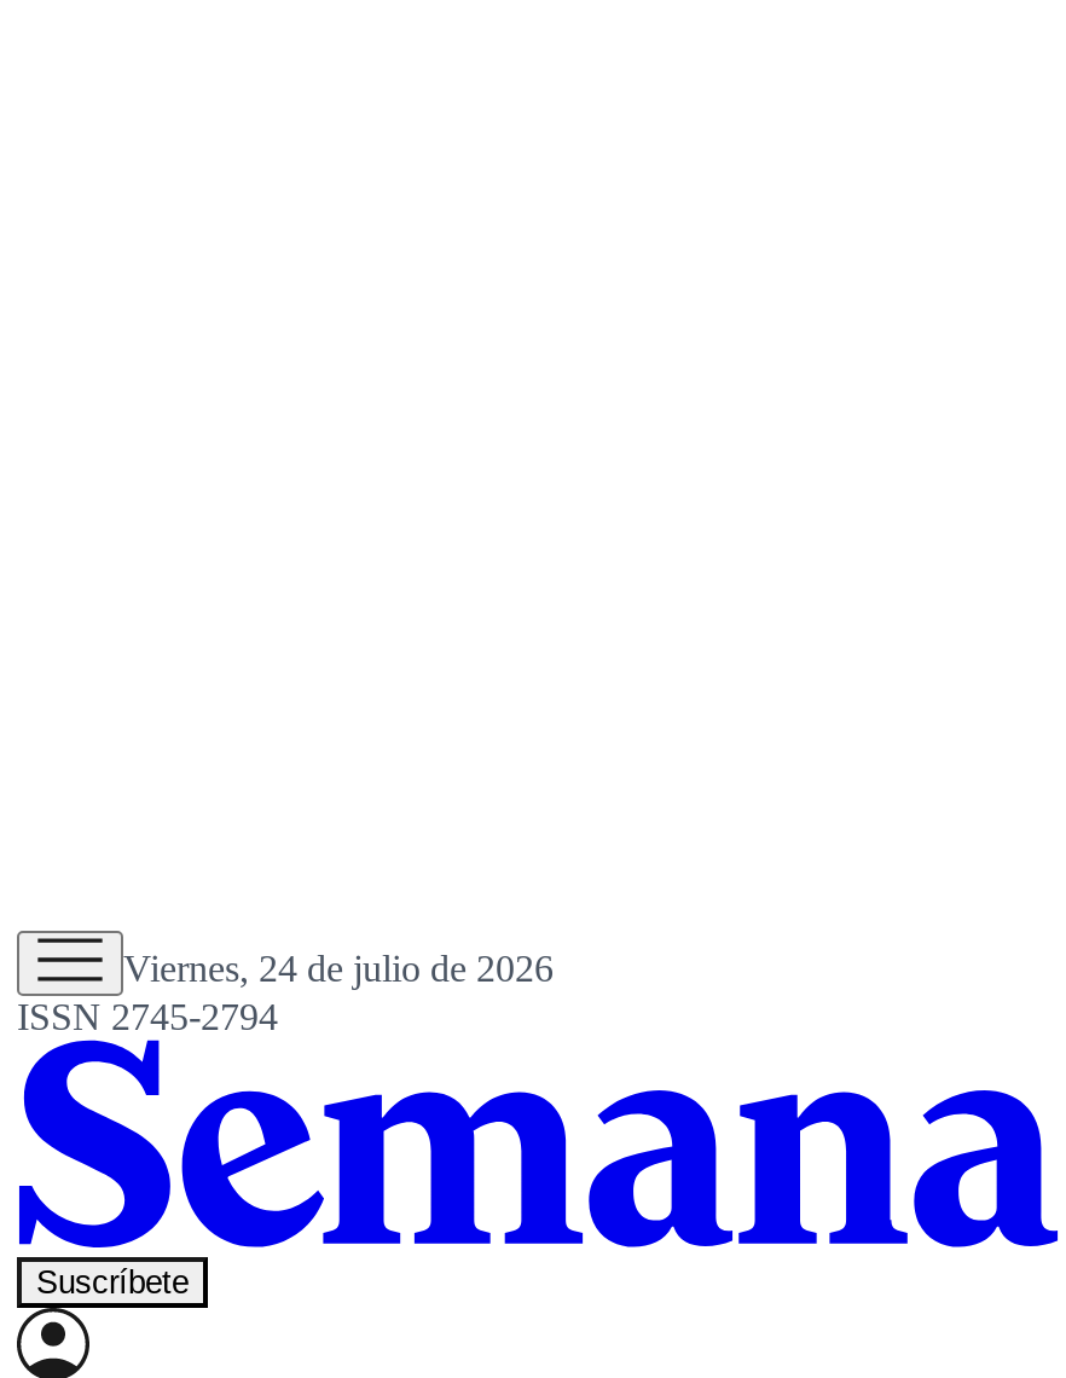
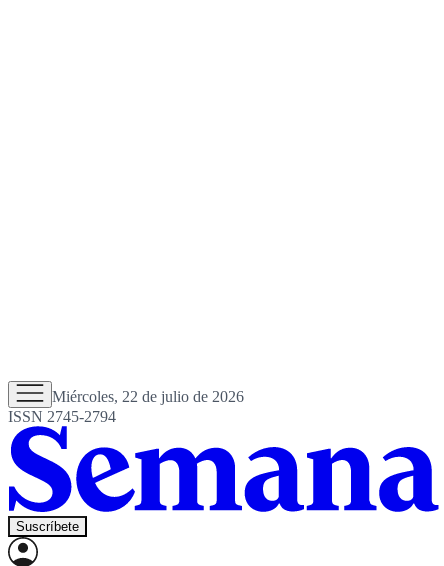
[123,948,554,989] Viernes, 24 de julio de 2026 -> [52,388,244,405] Miércoles, 22 de julio de 2026

